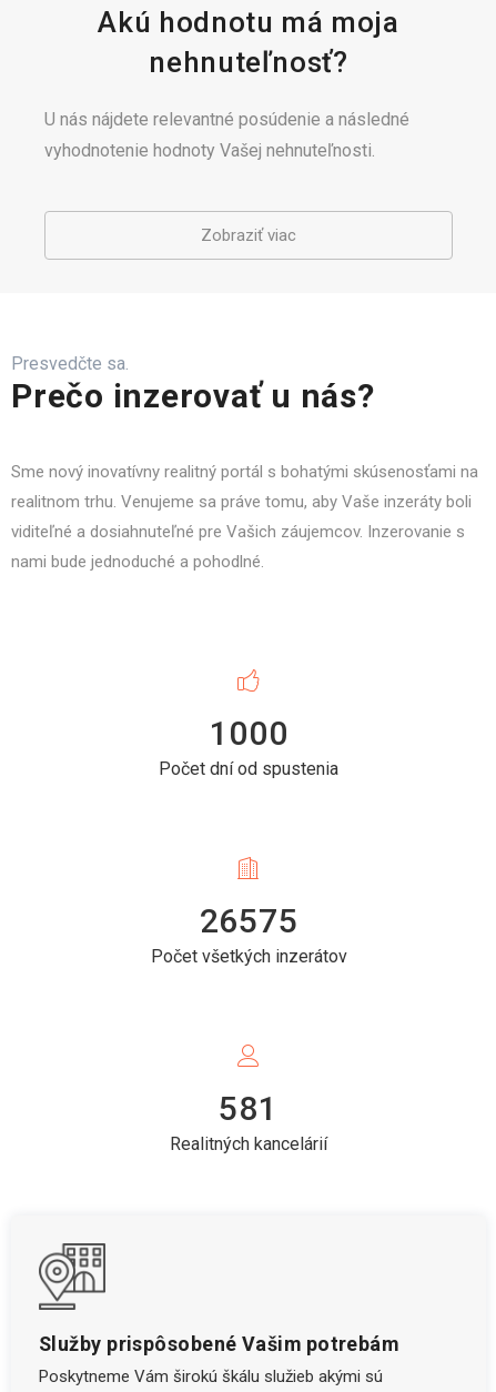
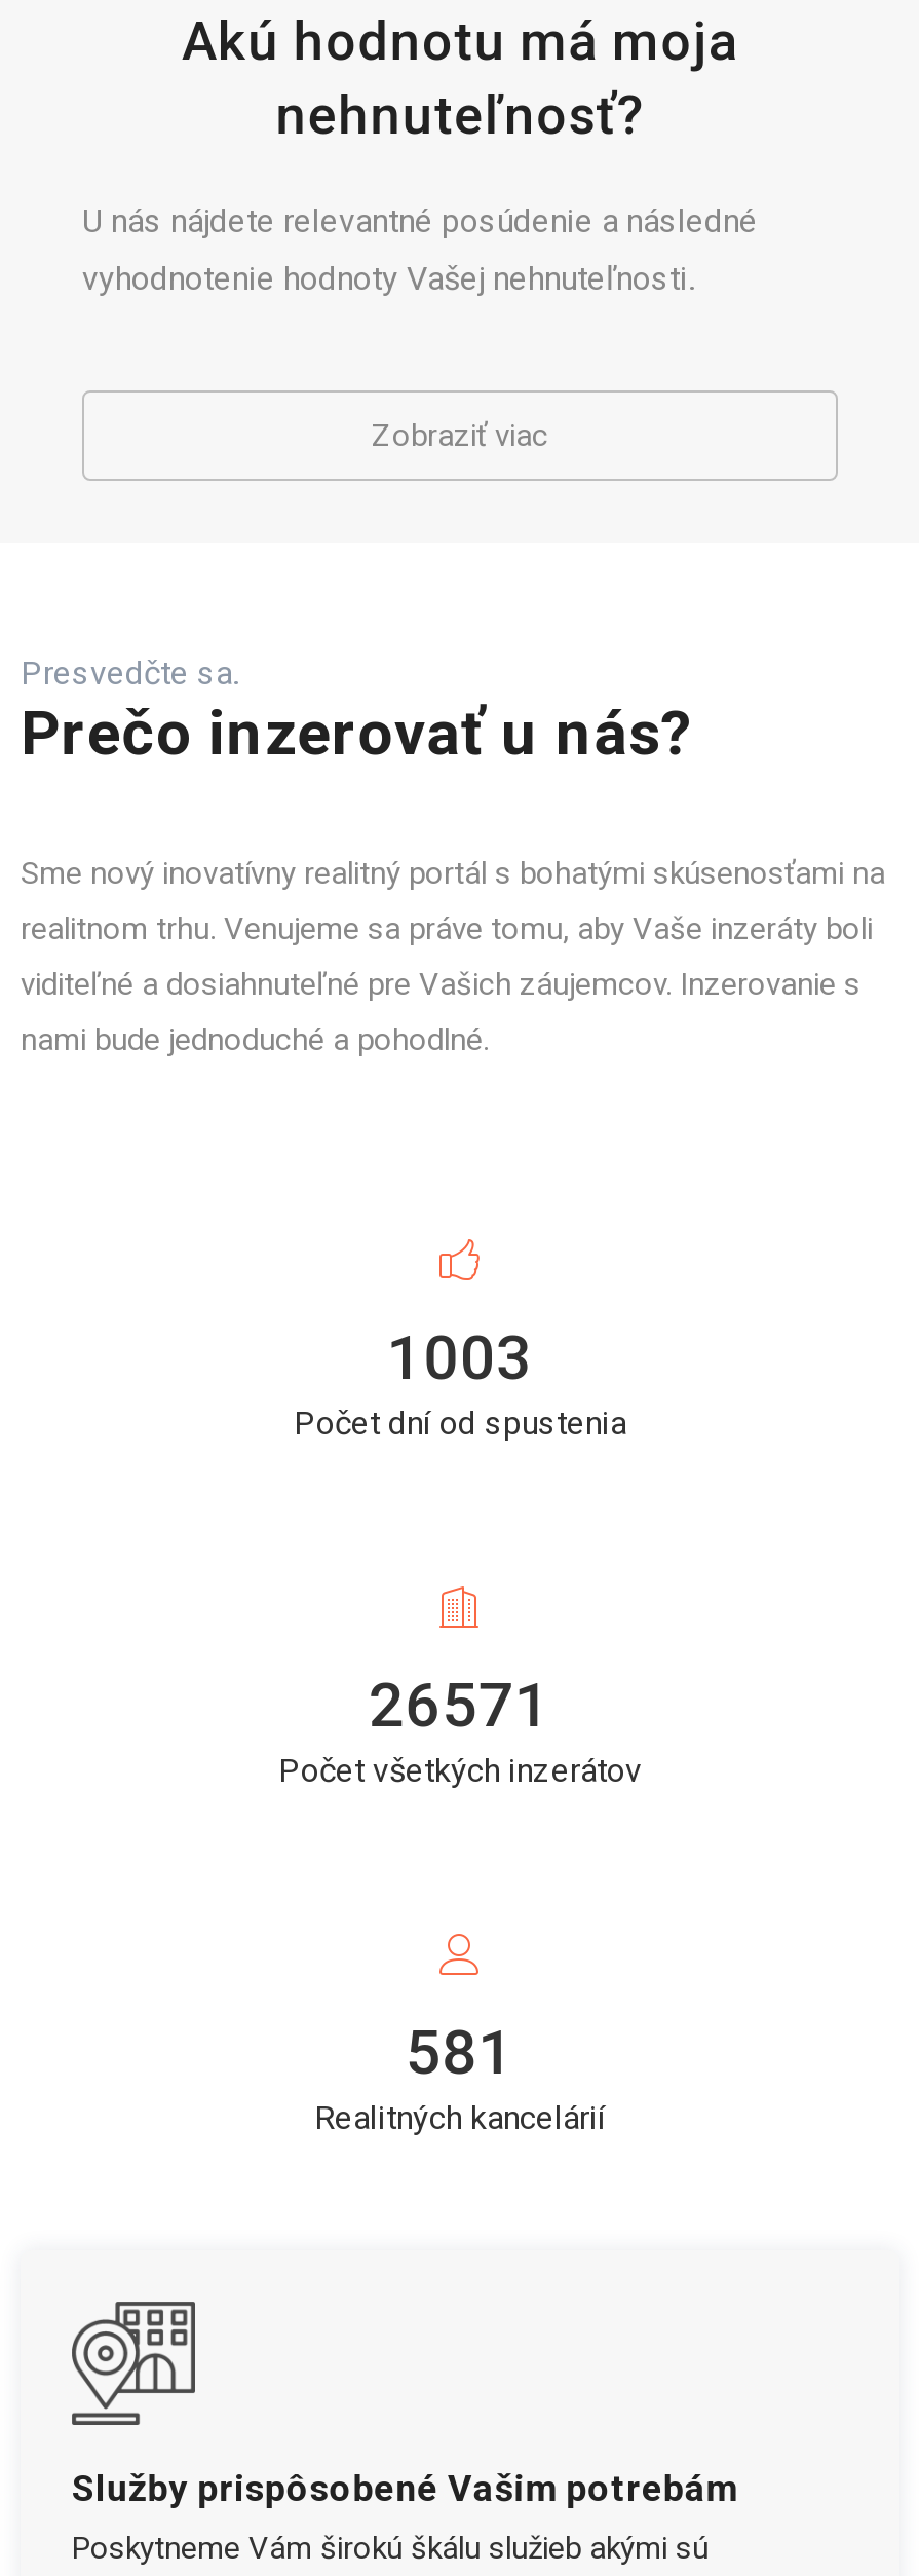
[209,714,288,753] 1000 -> [387,1321,533,1393] 1003
[199,901,298,940] 26575 -> [369,1669,551,1741] 26571

